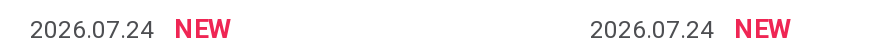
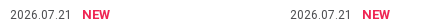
[30,14,230,44] 2026.07.24 NEW -> [10,7,110,22] 2026.07.21 NEW
[590,14,790,44] 2026.07.24 NEW -> [290,7,390,22] 2026.07.21 NEW

